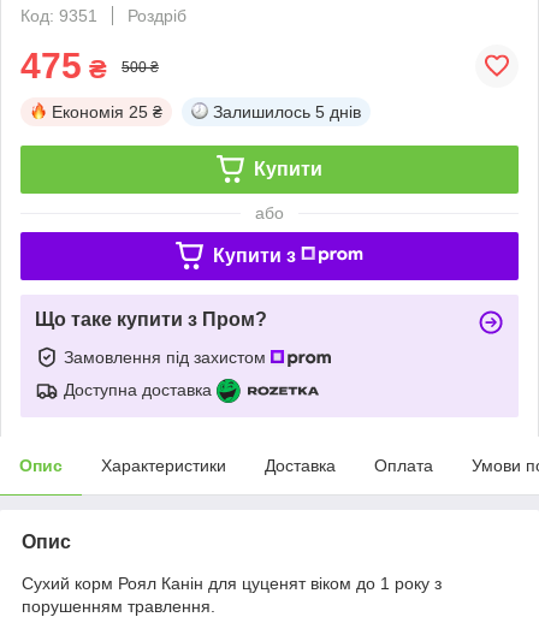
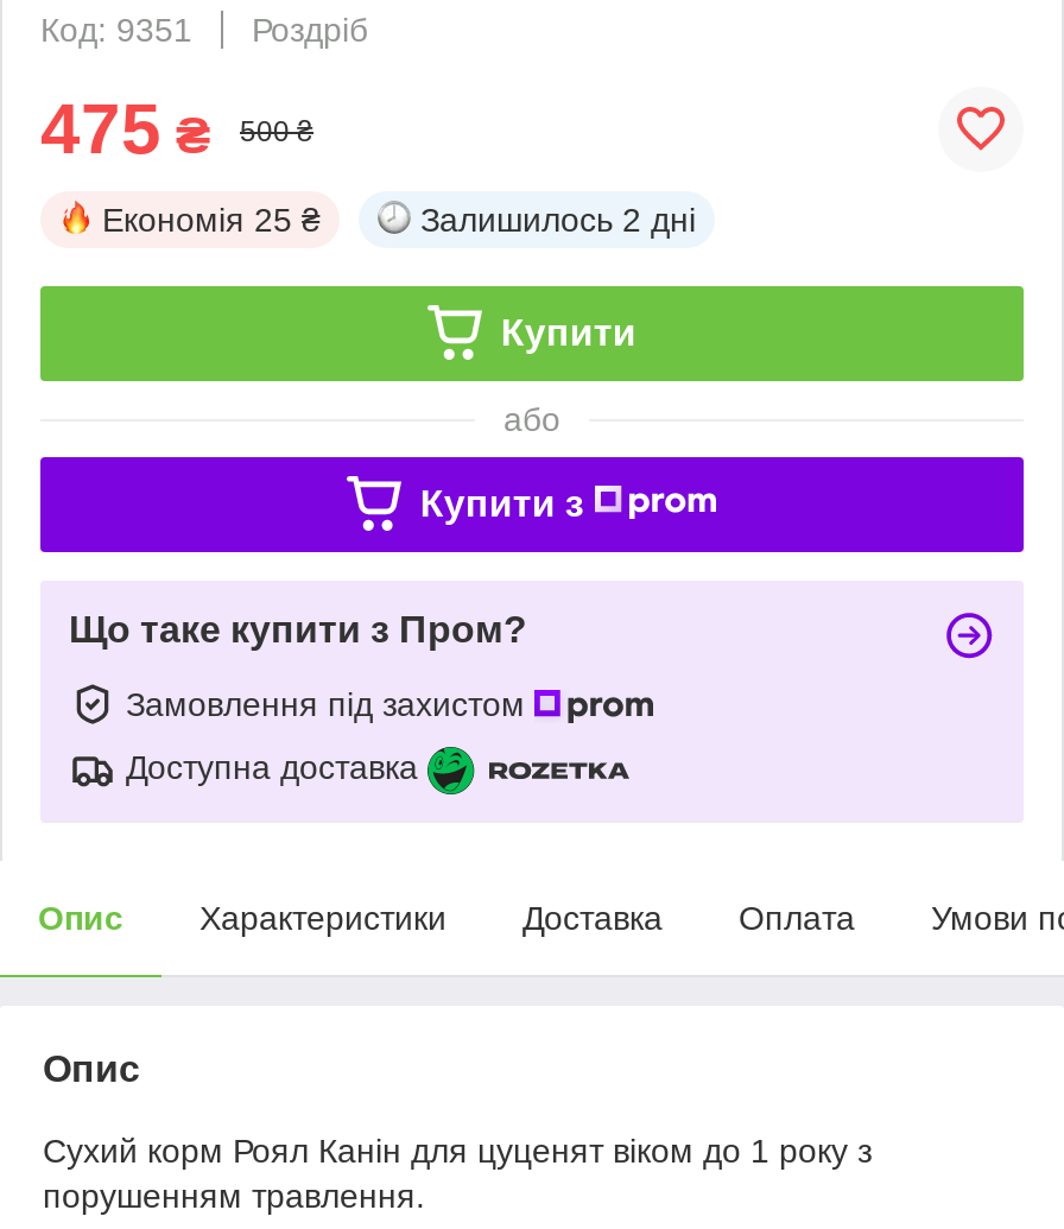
[213,102,361,121] Залишилось 5 днів -> [420,200,696,238] Залишилось 2 дні

